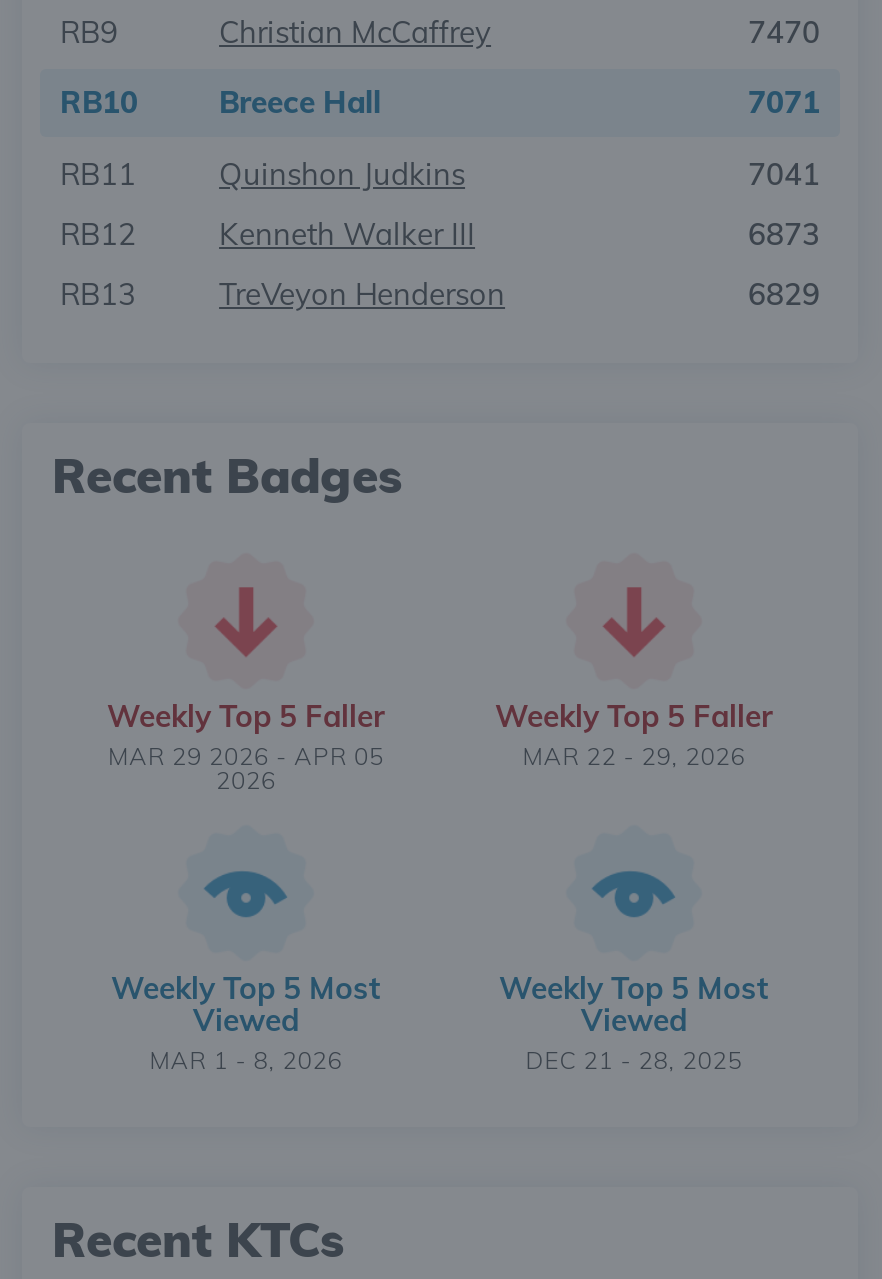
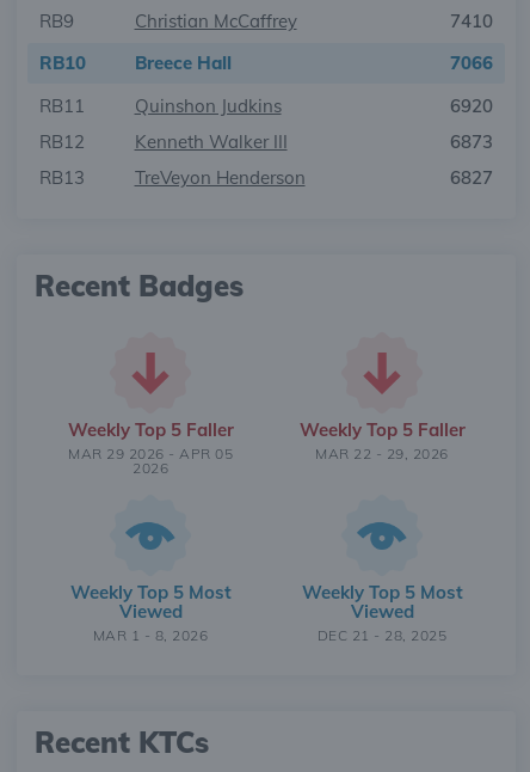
[748,13,820,51] 7470 -> [450,10,493,32] 7410
[748,83,820,121] 7071 -> [450,51,493,74] 7066
[748,155,820,193] 7041 -> [450,94,493,117] 6920
[748,275,820,313] 6829 -> [450,166,493,189] 6827

